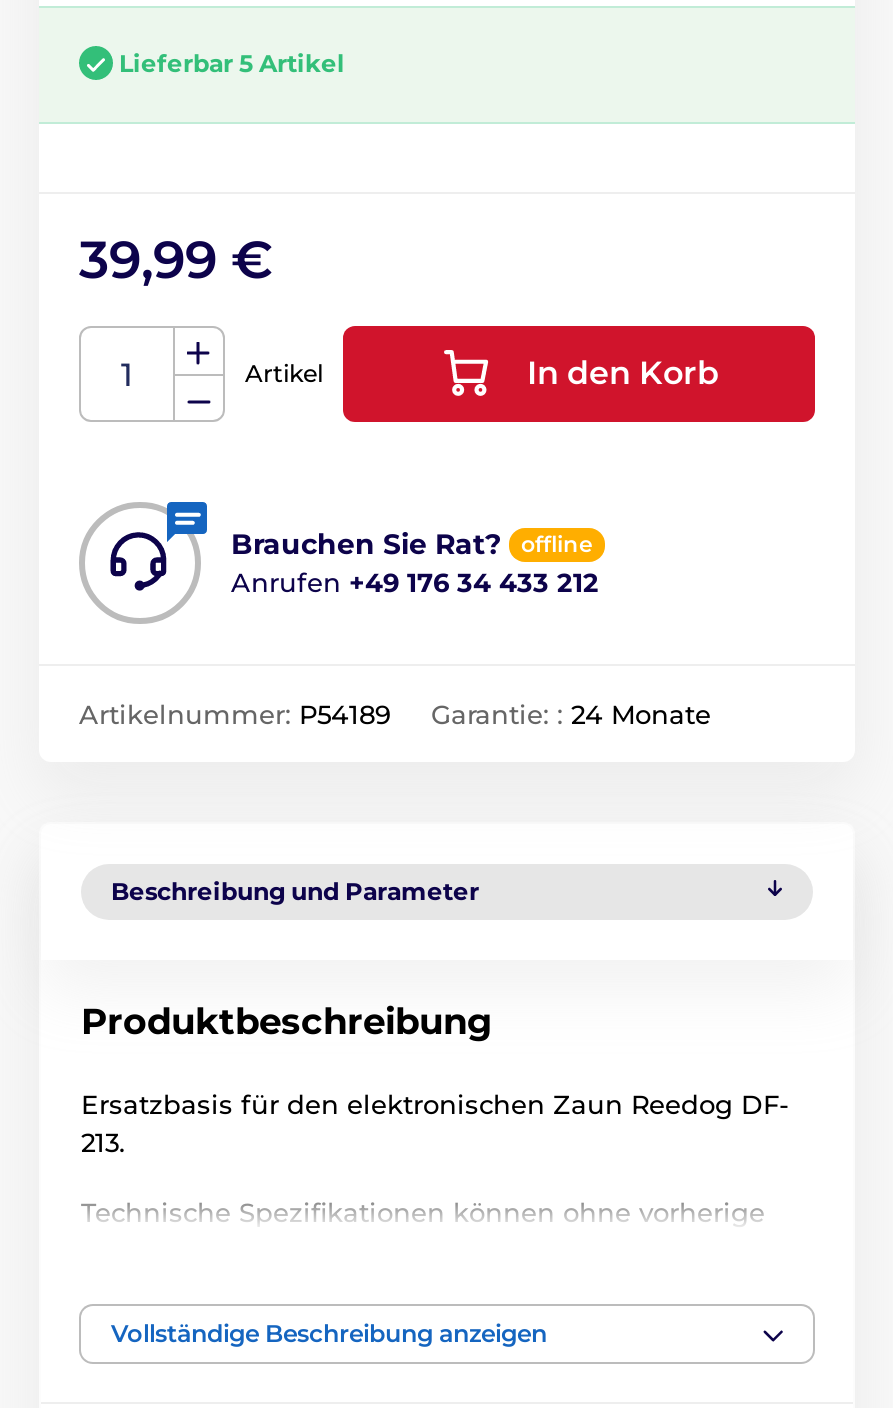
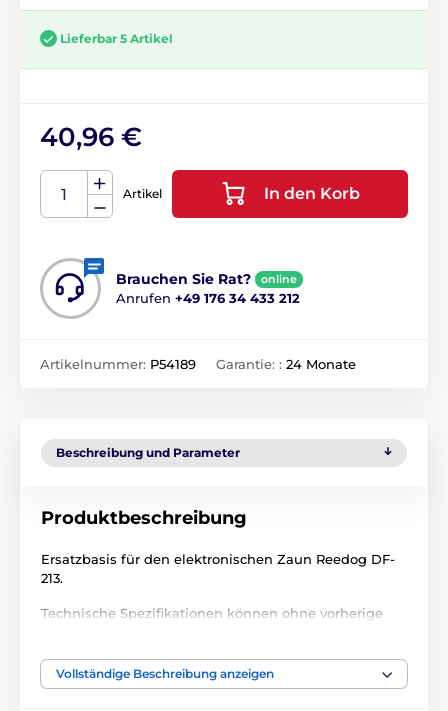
[79,228,273,292] 39,99 € -> [40,121,142,153] 40,96 €
[521,530,593,558] offline -> [261,272,297,286] online

